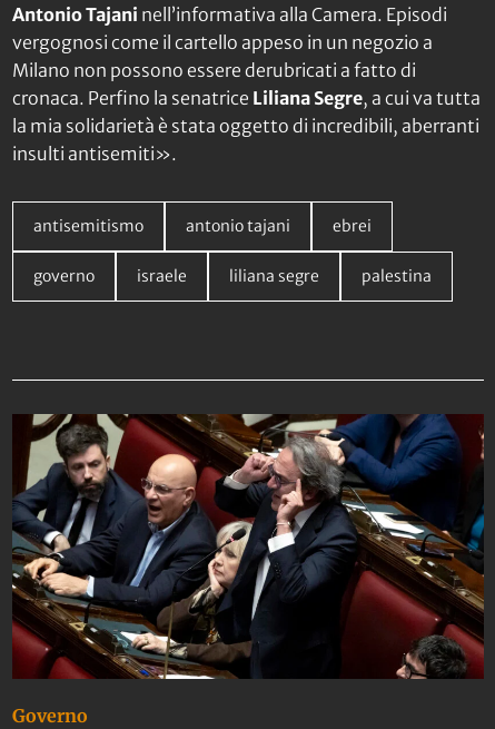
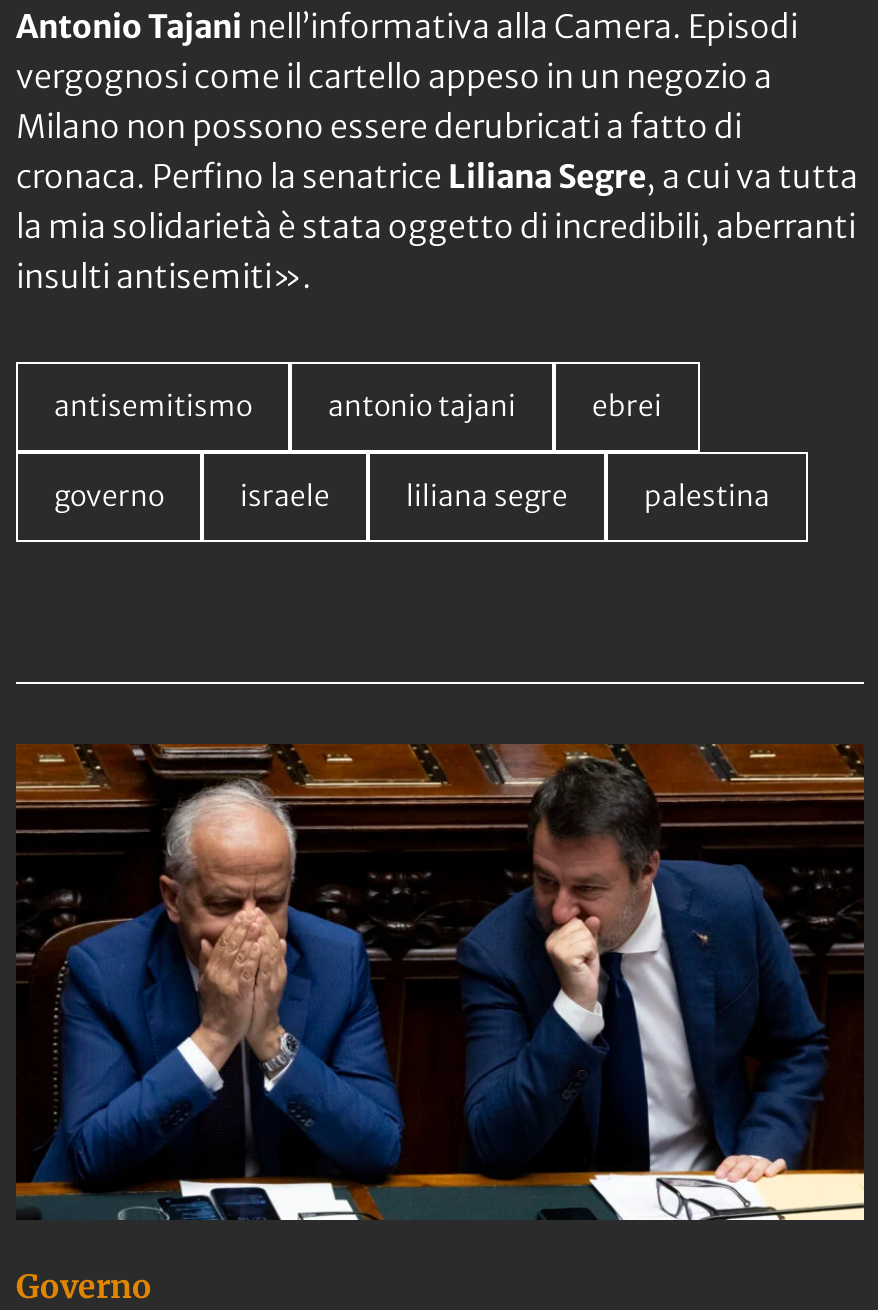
[11,413,485,680] [image] -> [14,744,866,1222] [image]

